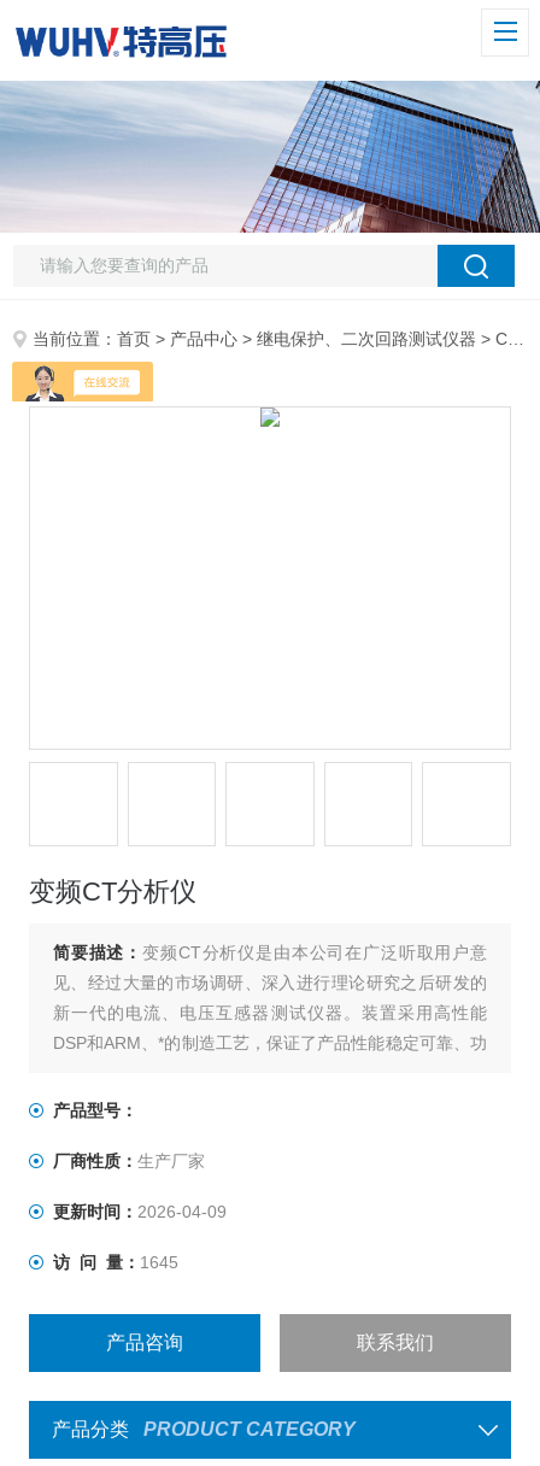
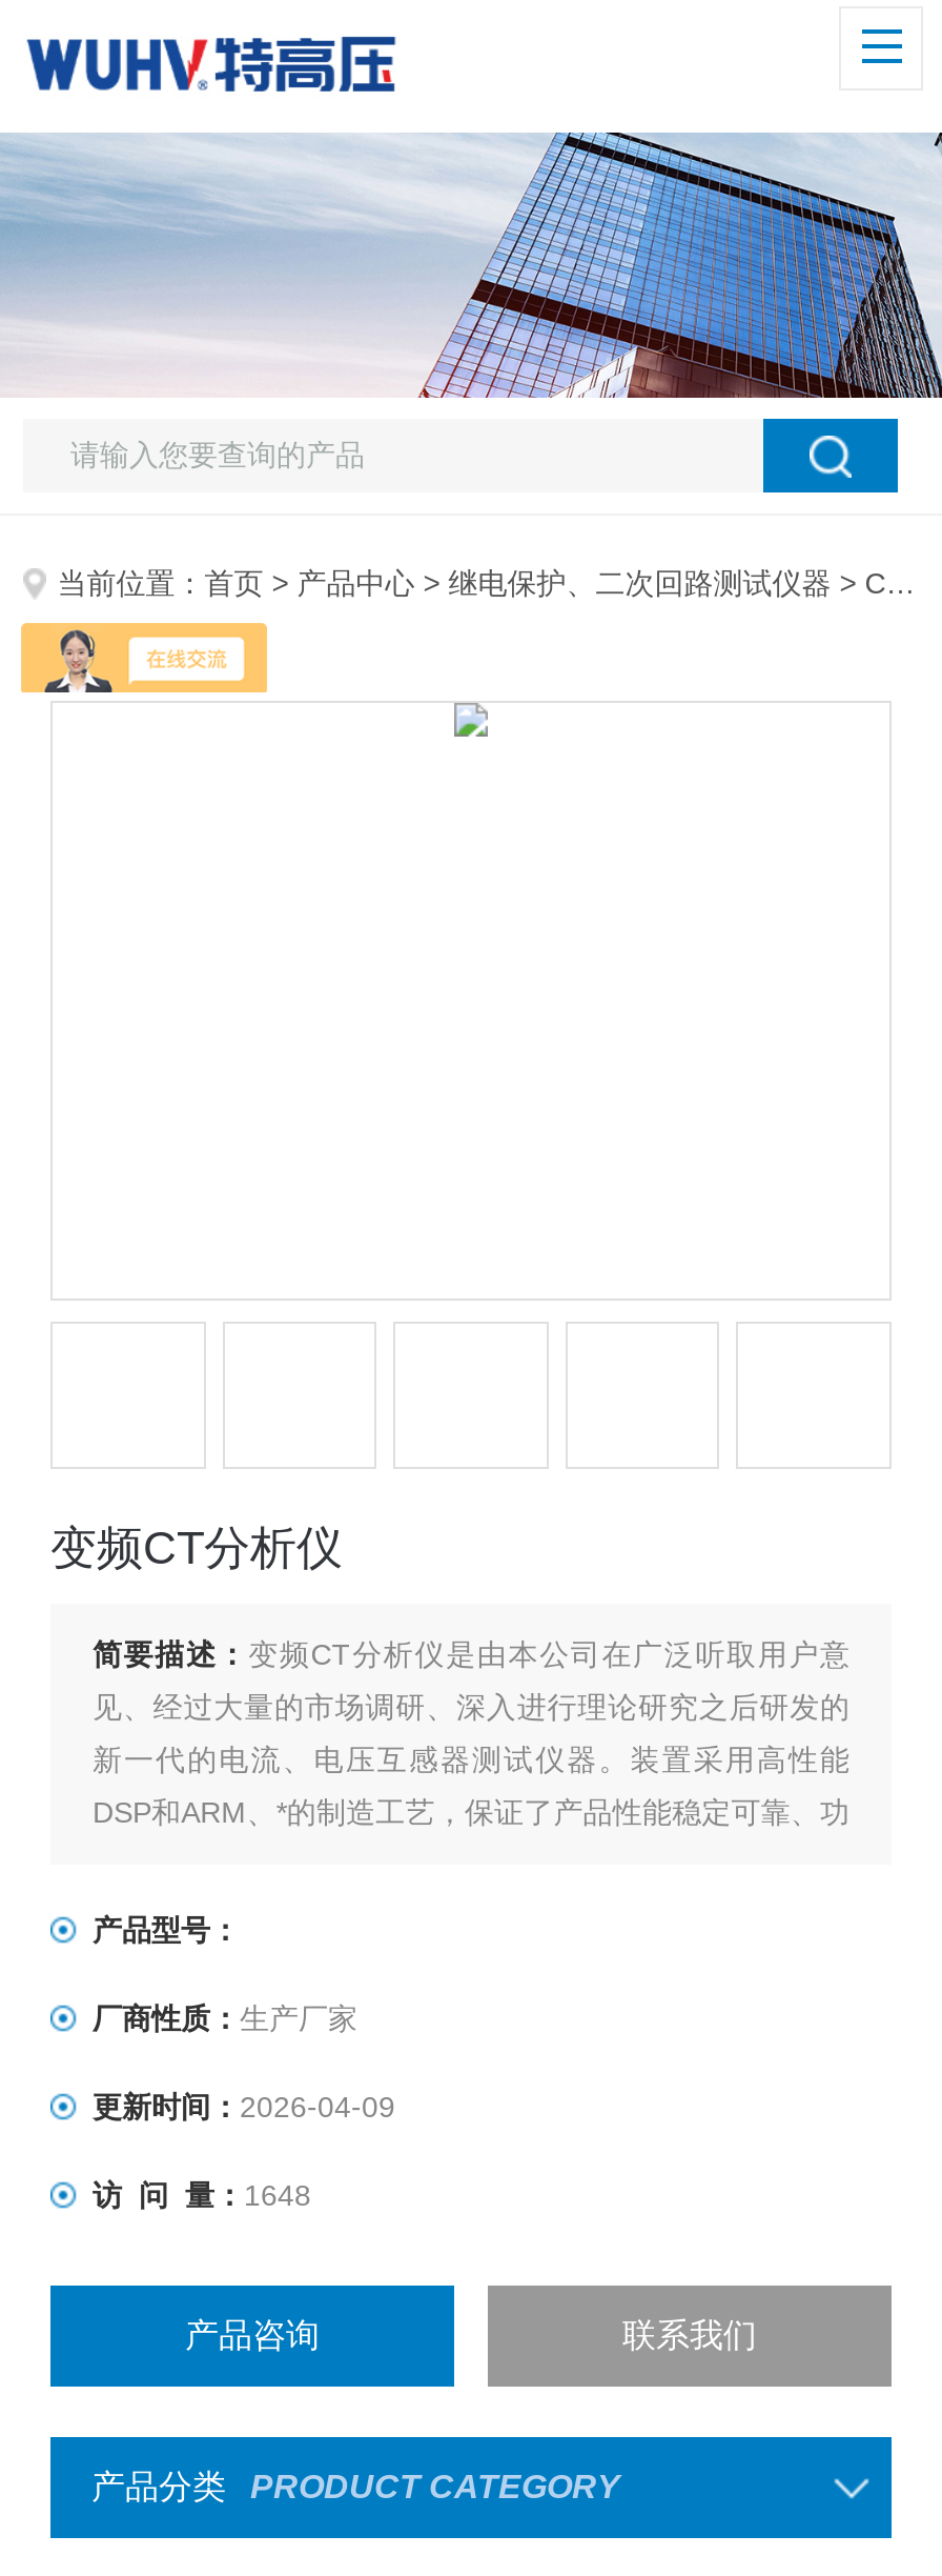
[53,1253,178,1272] 访 问 量：1645 -> [93,2179,311,2213] 访 问 量：1648

